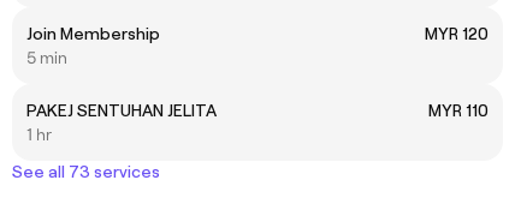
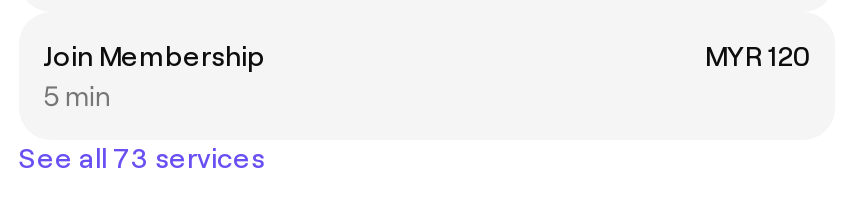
[26,101,488,144] PAKEJ SENTUHAN JELITA | MYR 110 | 1 hr -> none

